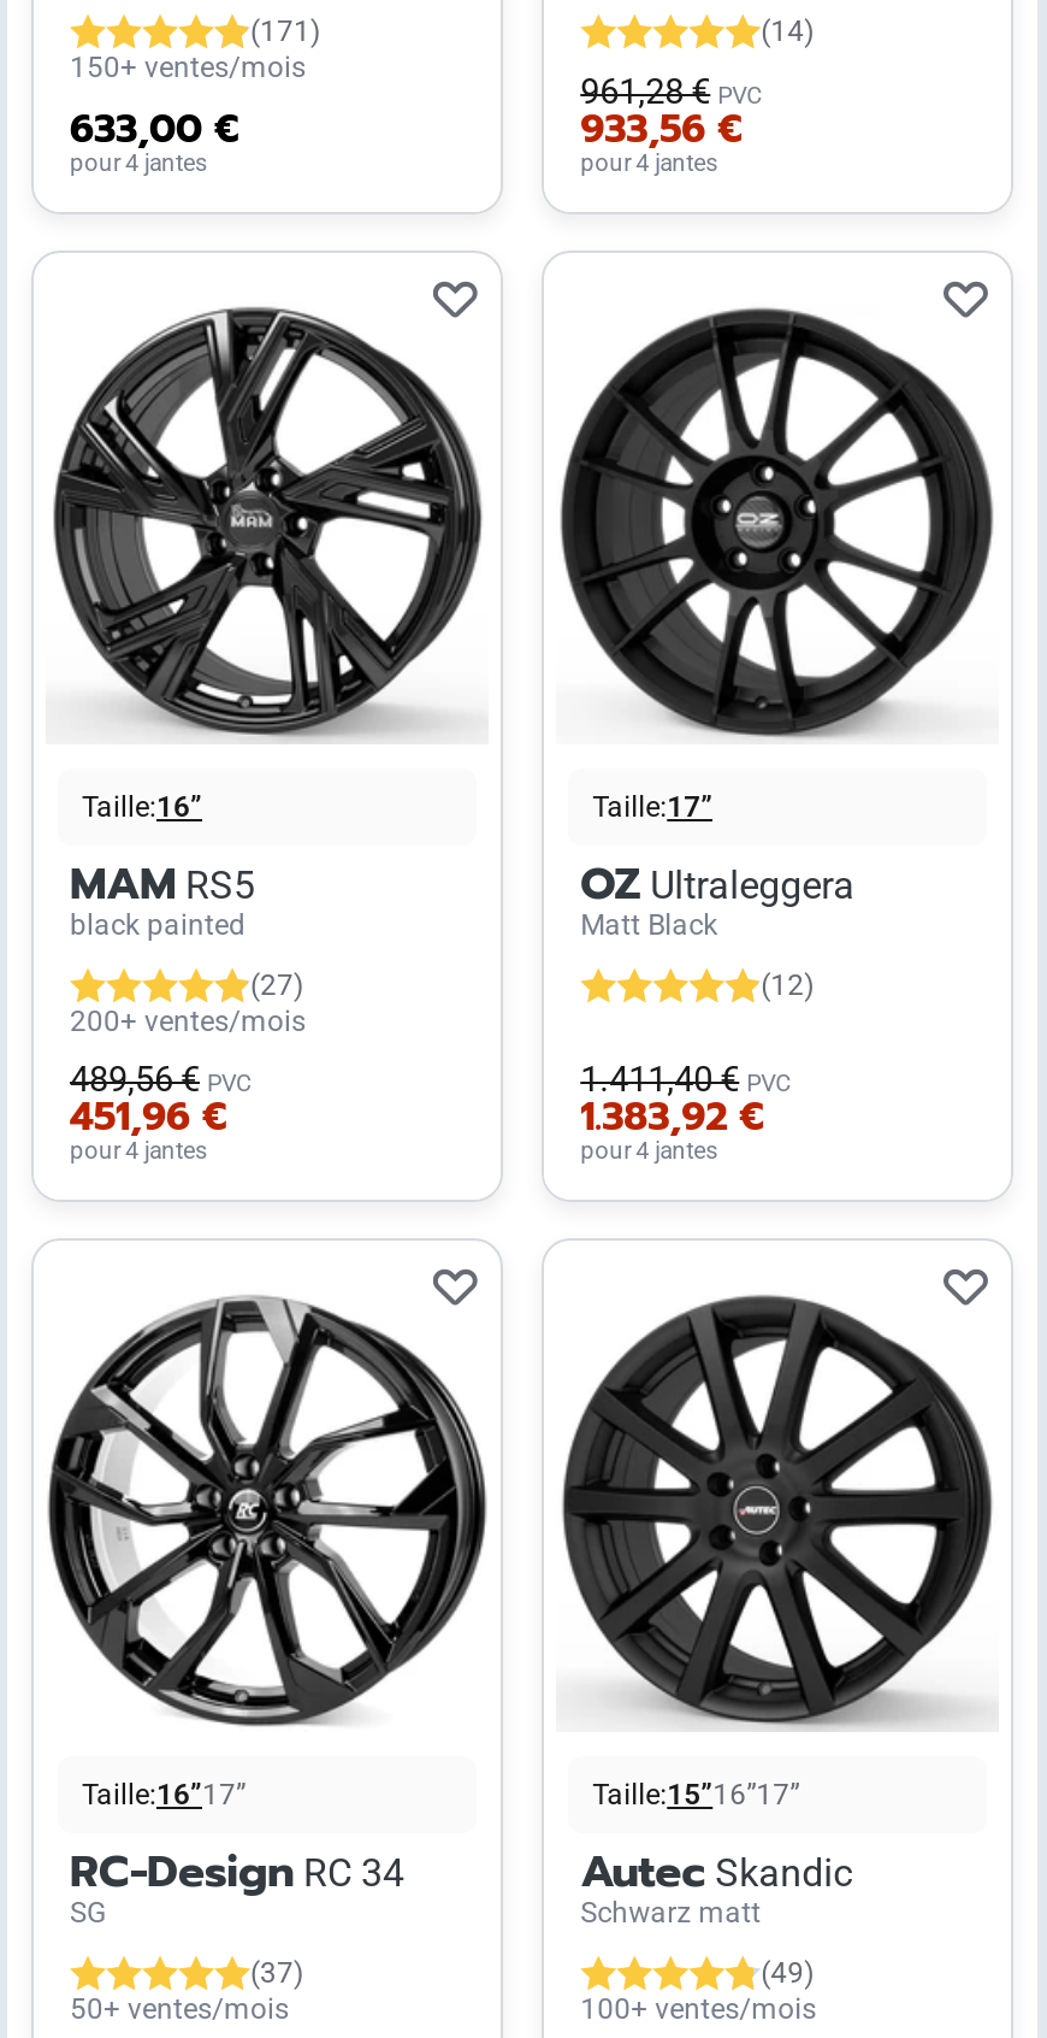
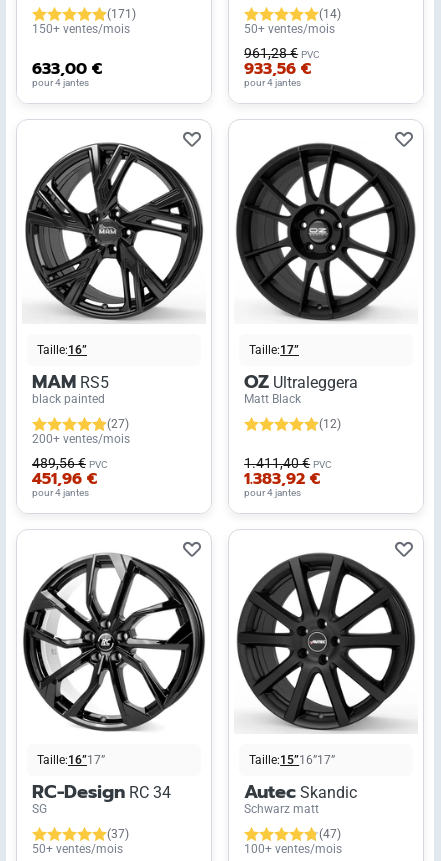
none -> [244,22,335,36] 50+ ventes/mois
[761,1956,814,1990] (49) -> [319,827,341,841] (47)

